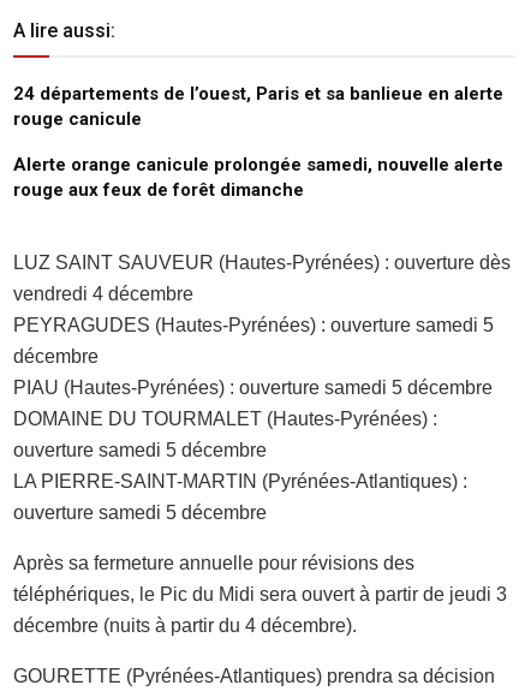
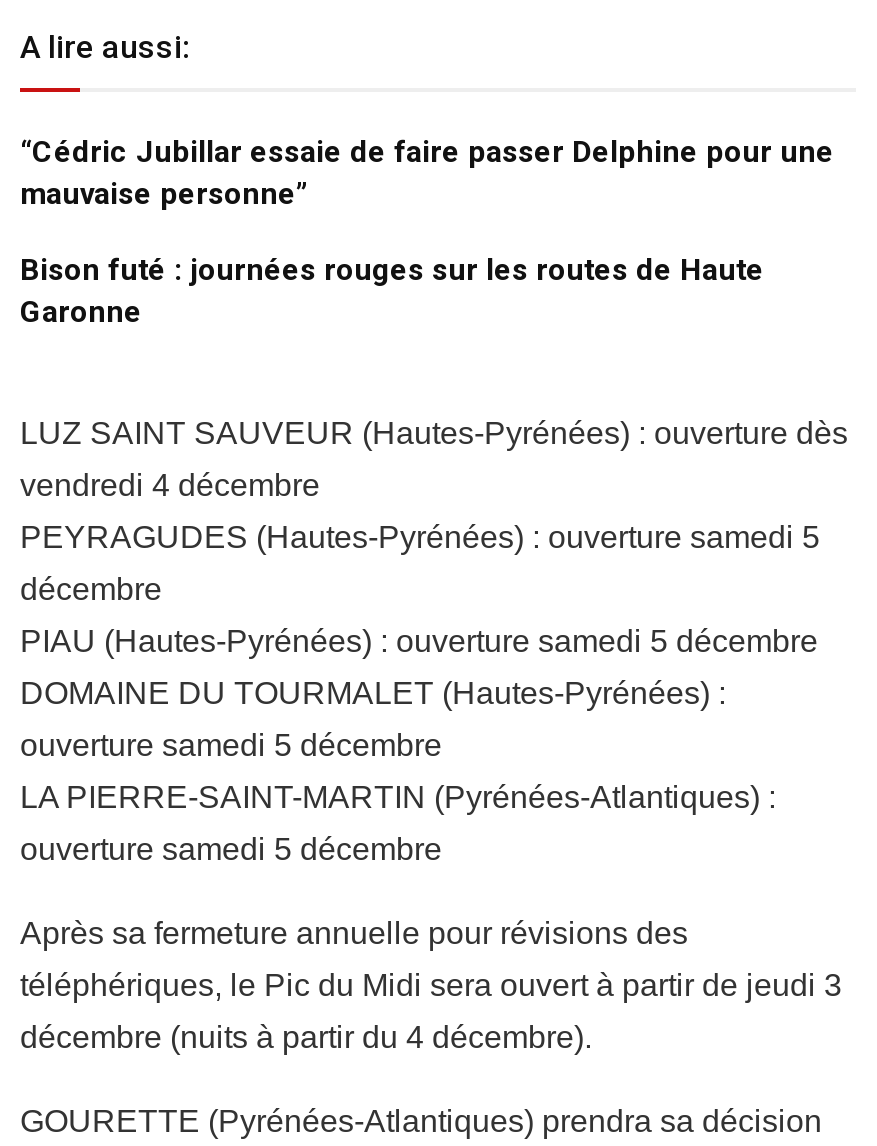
[13,83,503,130] 24 départements de l’ouest, Paris et sa banlieue en alerte | rouge canicule -> [20,134,834,212] “Cédric Jubillar essaie de faire passer Delphine pour une | mauvaise personne”
[13,154,503,200] Alerte orange canicule prolongée samedi, nouvelle alerte | rouge aux feux de forêt dimanche -> [20,252,764,330] Bison futé : journées rouges sur les routes de Haute | Garonne

